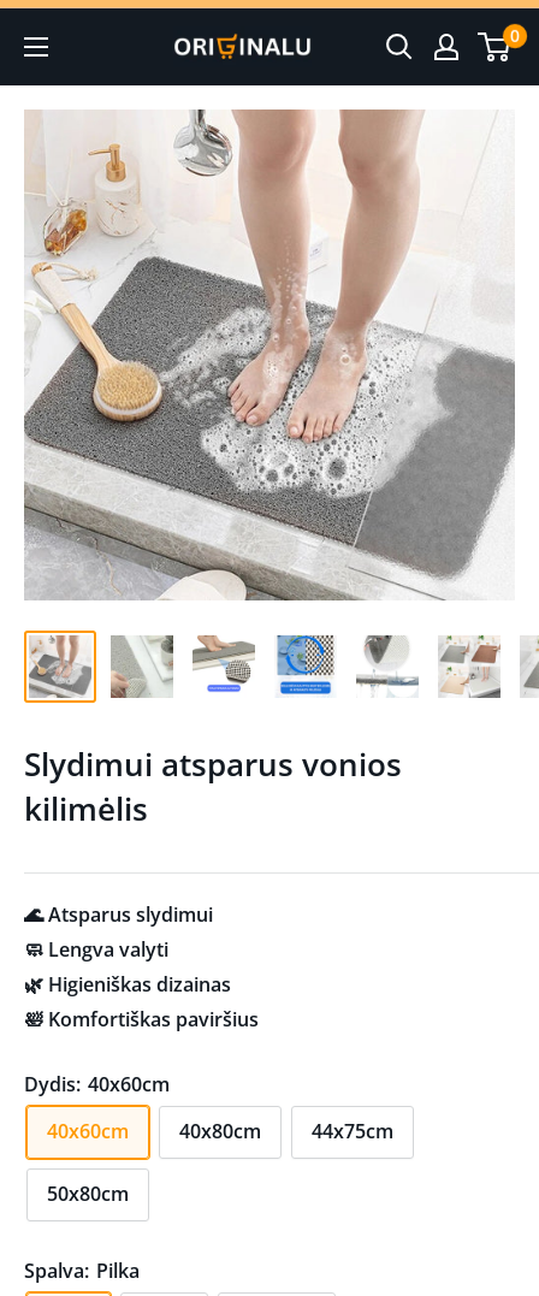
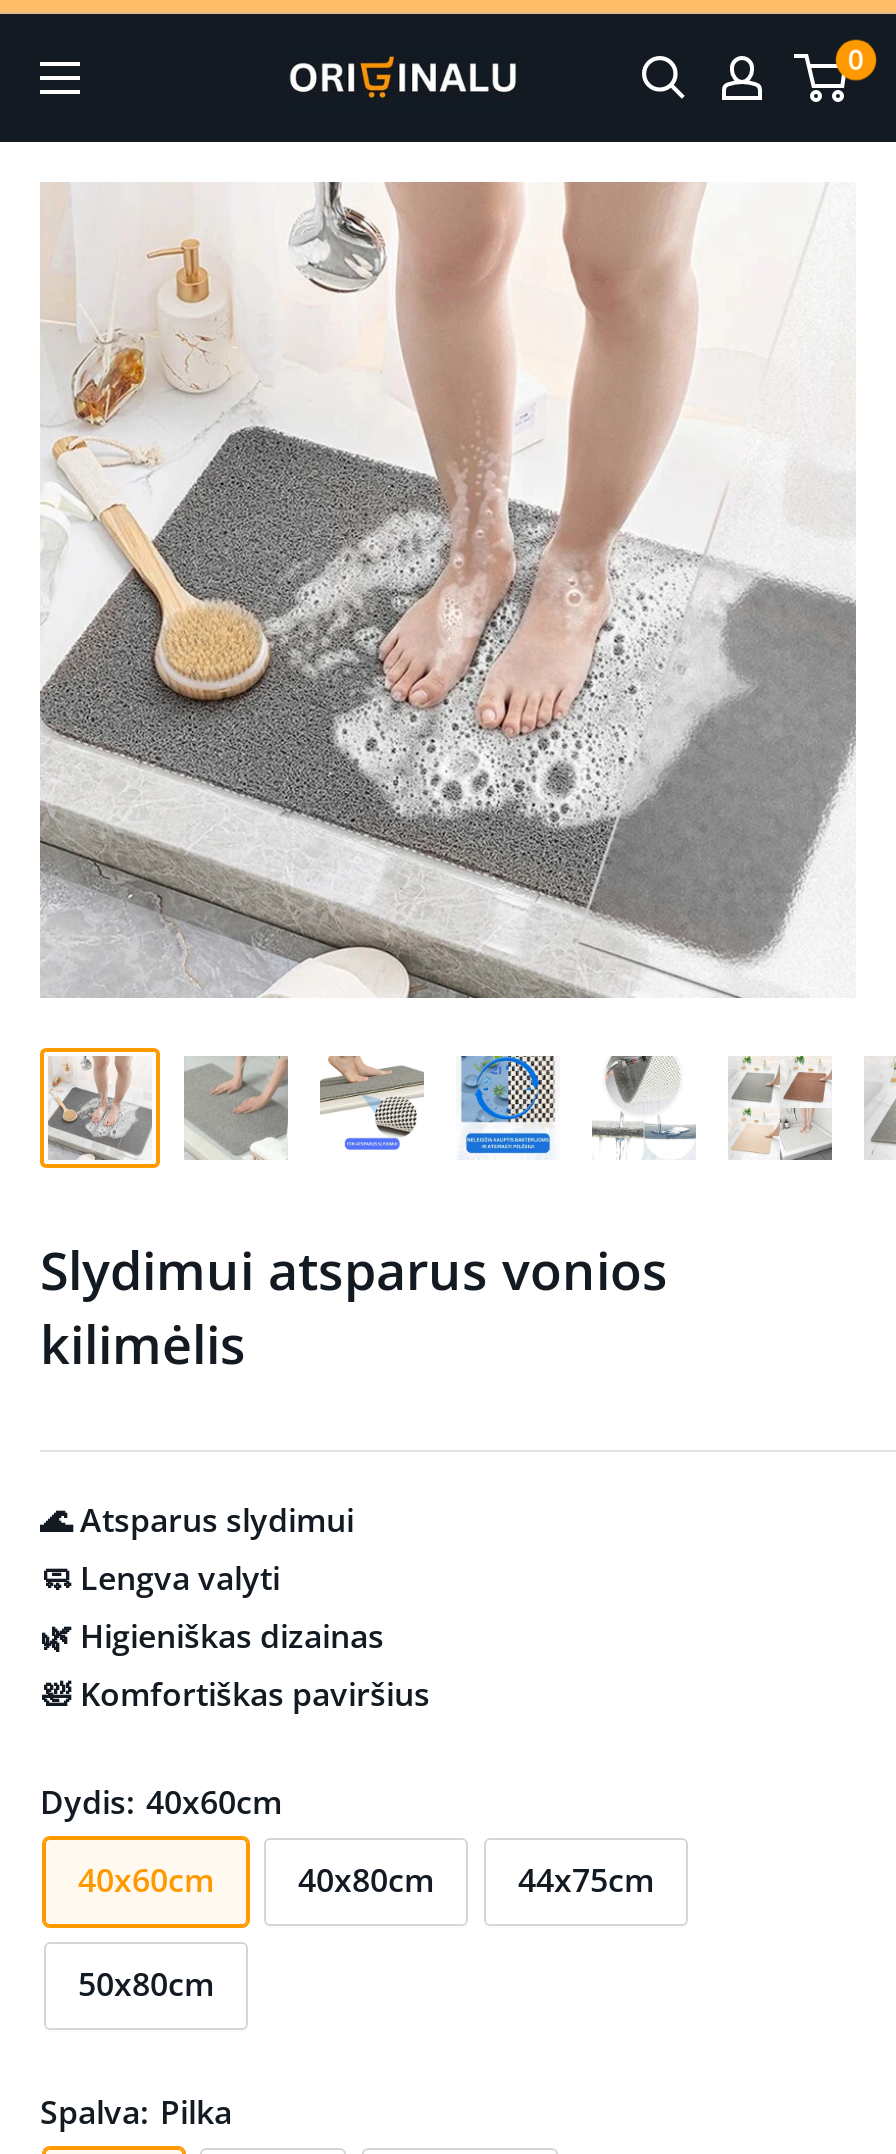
[111,635,173,698] [image] -> [186,1056,288,1158] [image]

